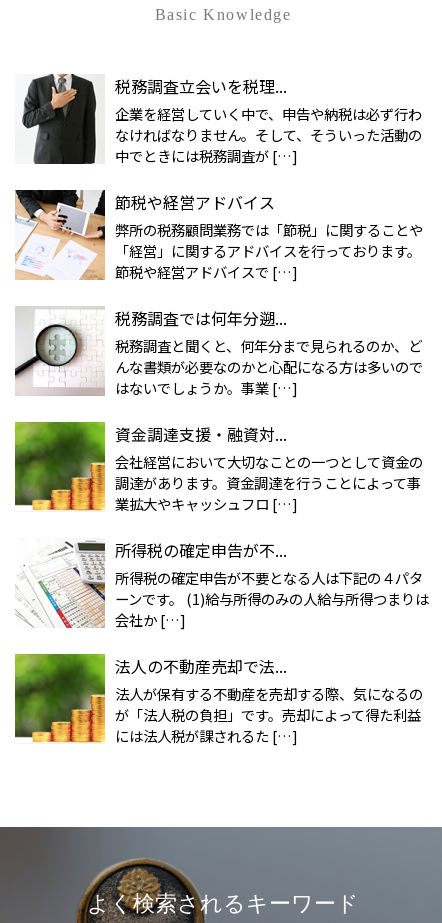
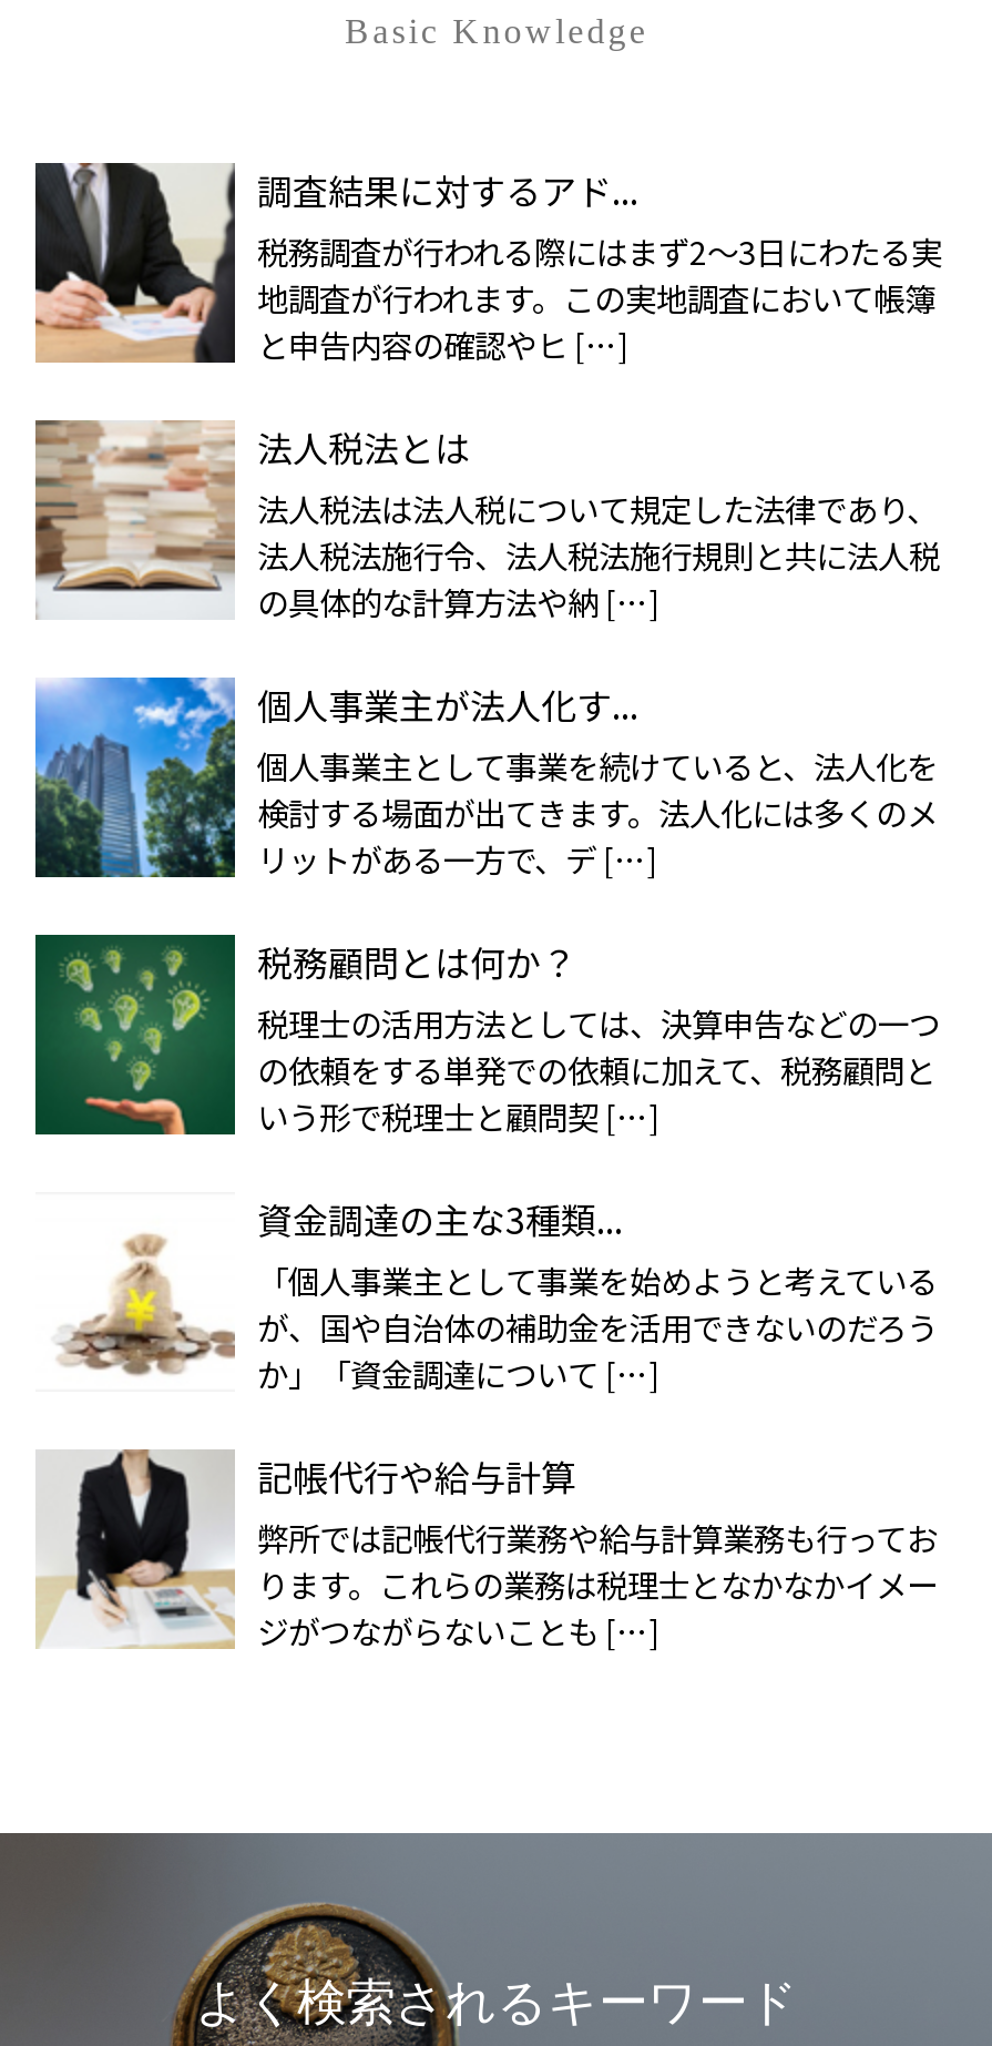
[15,73,422,166] [image] | 税務調査立会いを税理... | 企業を経営していく中で、申告や納税は必ず行わ | なければなりません。そして、そういった活動の | 中でときには税務調査が […] -> [33,161,942,366] [image] | 調査結果に対するアド... | 税務調査が行われる際にはまず2～3日にわたる実 | 地調査が行われます。この実地調査において帳簿 | と申告内容の確認やヒ […]
[15,189,423,282] [image] | 節税や経営アドバイス | 弊所の税務顧問業務では「節税」に関することや | 「経営」に関するアドバイスを行っております。 | 節税や経営アドバイスで […] -> [33,418,940,624] [image] | 法人税法とは | 法人税法は法人税について規定した法律であり、 | 法人税法施行令、法人税法施行規則と共に法人税 | の具体的な計算方法や納 […]
[14,306,423,398] [image] | 税務調査では何年分遡... | 税務調査と聞くと、何年分まで見られるのか、ど | んな書類が必要なのかと心配になる方は多いので | はないでしょうか。事業 […] -> [33,675,938,881] [image] | 個人事業主が法人化す... | 個人事業主として事業を続けていると、法人化を | 検討する場面が出てきます。法人化には多くのメ | リットがある一方で、デ […]
[14,421,423,514] [image] | 資金調達支援・融資対... | 会社経営において大切なことの一つとして資金の | 調達があります。資金調達を行うことによって事 | 業拡大やキャッシュフロ […] -> [33,933,940,1138] [image] | 税務顧問とは何か？ | 税理士の活用方法としては、決算申告などの一つ | の依頼をする単発での依頼に加えて、税務顧問と | いう形で税理士と顧問契 […]
[16,538,429,630] [image] | 所得税の確定申告が不... | 所得税の確定申告が不要となる人は下記の４パタ | ーンです。 (1)給与所得のみの人給与所得つまりは | 会社か […] -> [42,1191,938,1395] [image] | 資金調達の主な3種類... | 「個人事業主として事業を始めようと考えている | が、国や自治体の補助金を活用できないのだろう | か」「資金調達について […]
[14,653,423,746] [image] | 法人の不動産売却で法... | 法人が保有する不動産を売却する際、気になるの | が「法人税の負担」です。売却によって得た利益 | には法人税が課されるた […] -> [35,1449,938,1653] [image] | 記帳代行や給与計算 | 弊所では記帳代行業務や給与計算業務も行ってお | ります。これらの業務は税理士となかなかイメー | ジがつながらないことも […]

